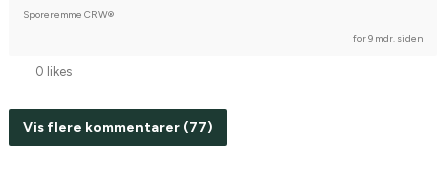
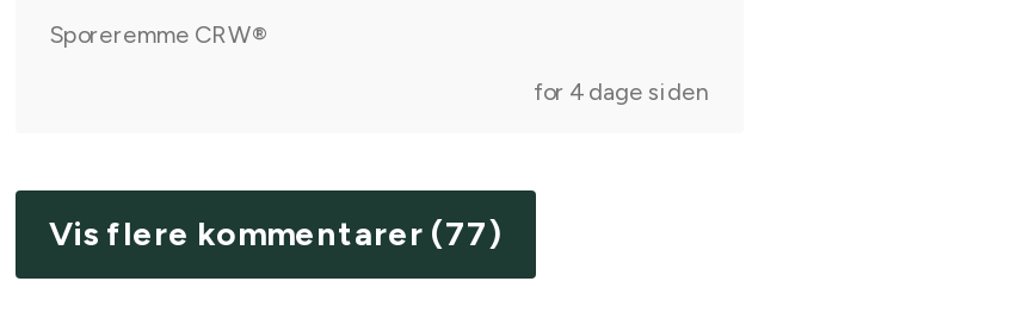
[35,32,423,79] for 9 mdr. siden | 0 likes -> [534,76,710,107] for 4 dage siden

